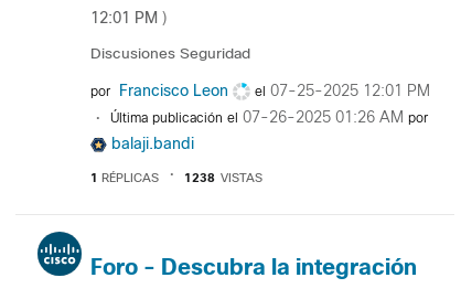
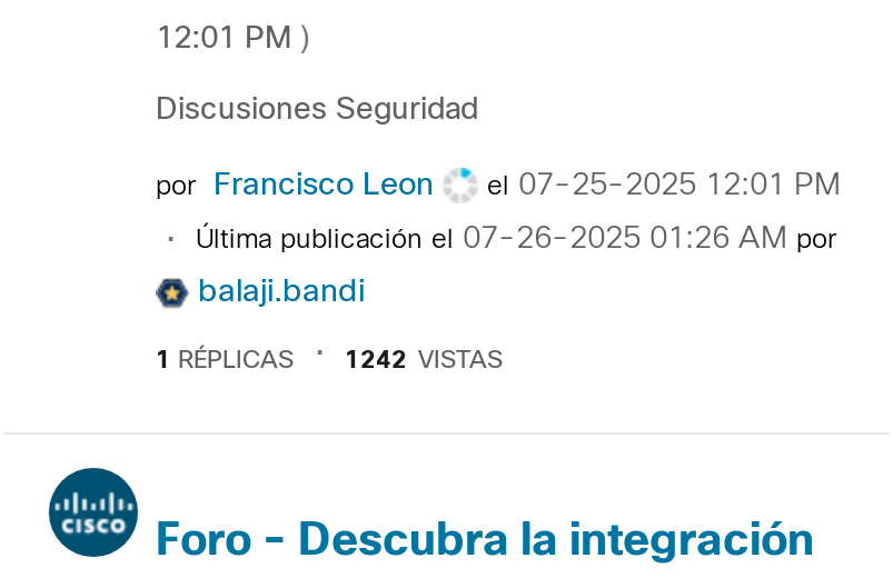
[184,173,262,184] 1238 VISTAS -> [345,349,503,371] 1242 VISTAS

